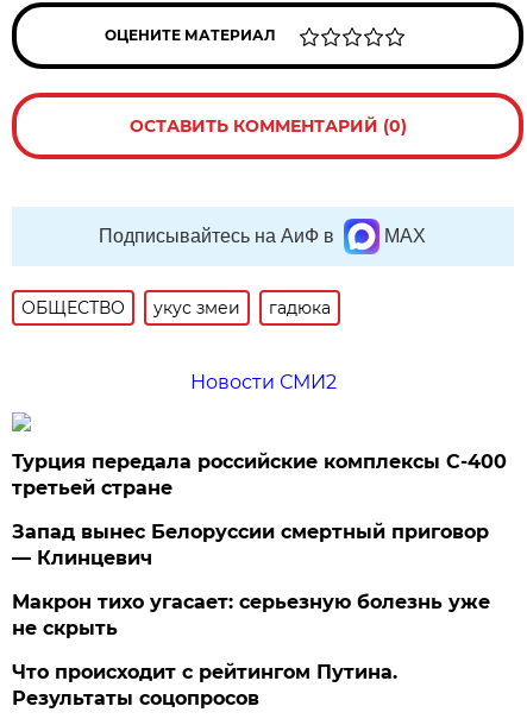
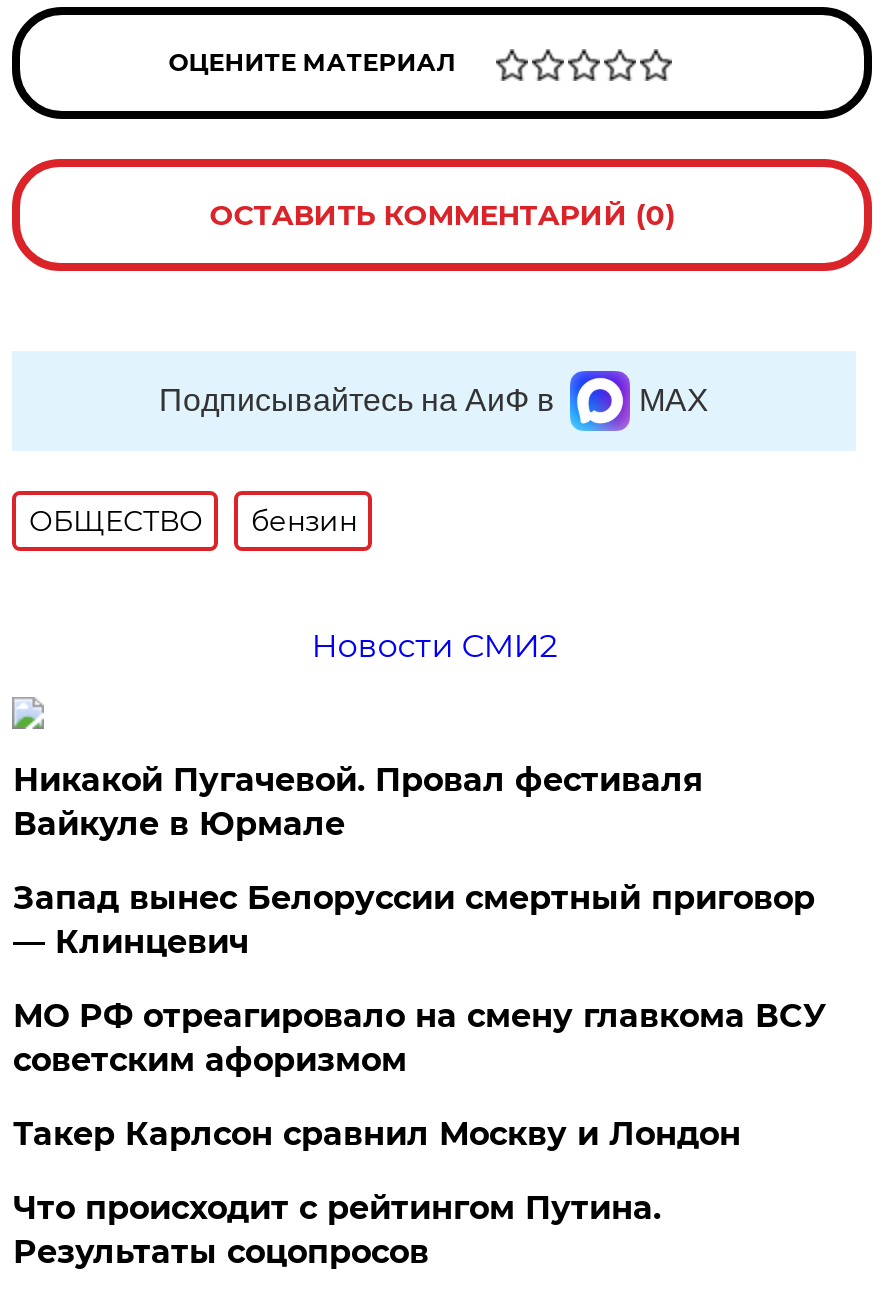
[154,297,331,319] укус змеи | гадюка -> [251,503,357,539] бензин
[12,450,507,499] Турция передала российские комплексы С-400 | третьей стране -> [13,761,703,843] Никакой Пугачевой. Провал фестиваля | Вайкуле в Юрмале
[12,591,491,639] Макрон тихо угасает: серьезную болезнь уже | не скрыть -> [13,997,827,1153] МО РФ отреагировало на смену главкома ВСУ | советским афоризмом | Такер Карлсон сравнил Москву и Лондон

